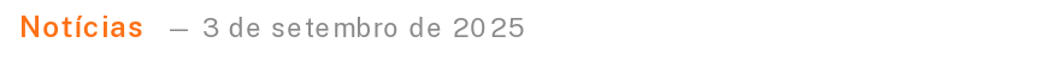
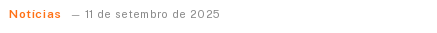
[203,13,525,42] 3 de setembro de 2025 -> [85,8,220,20] 11 de setembro de 2025

